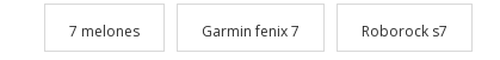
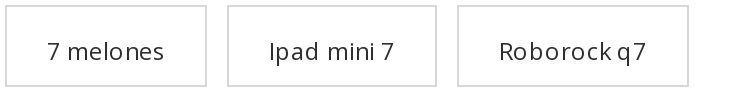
[201,20,447,40] Garmin fenix 7 | Roborock s7 -> [269,33,647,67] Ipad mini 7 | Roborock q7

